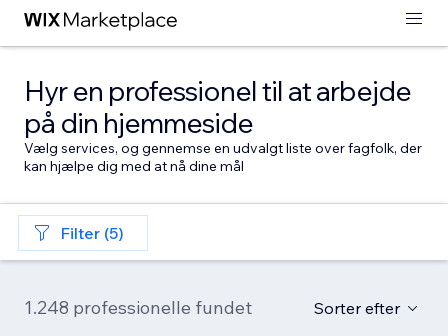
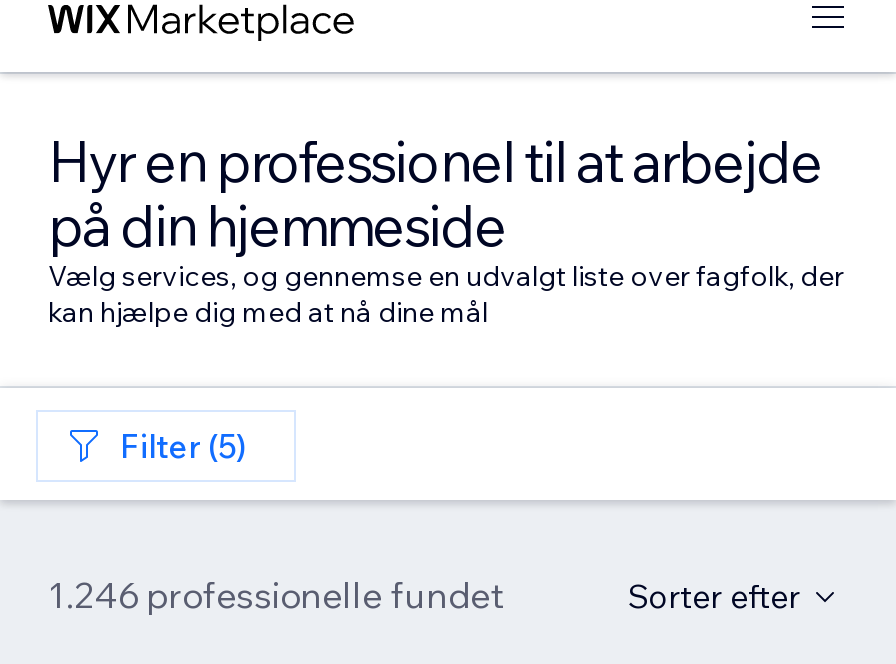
[24,296,252,319] 1.248 professionelle fundet -> [48,572,504,618] 1.246 professionelle fundet

